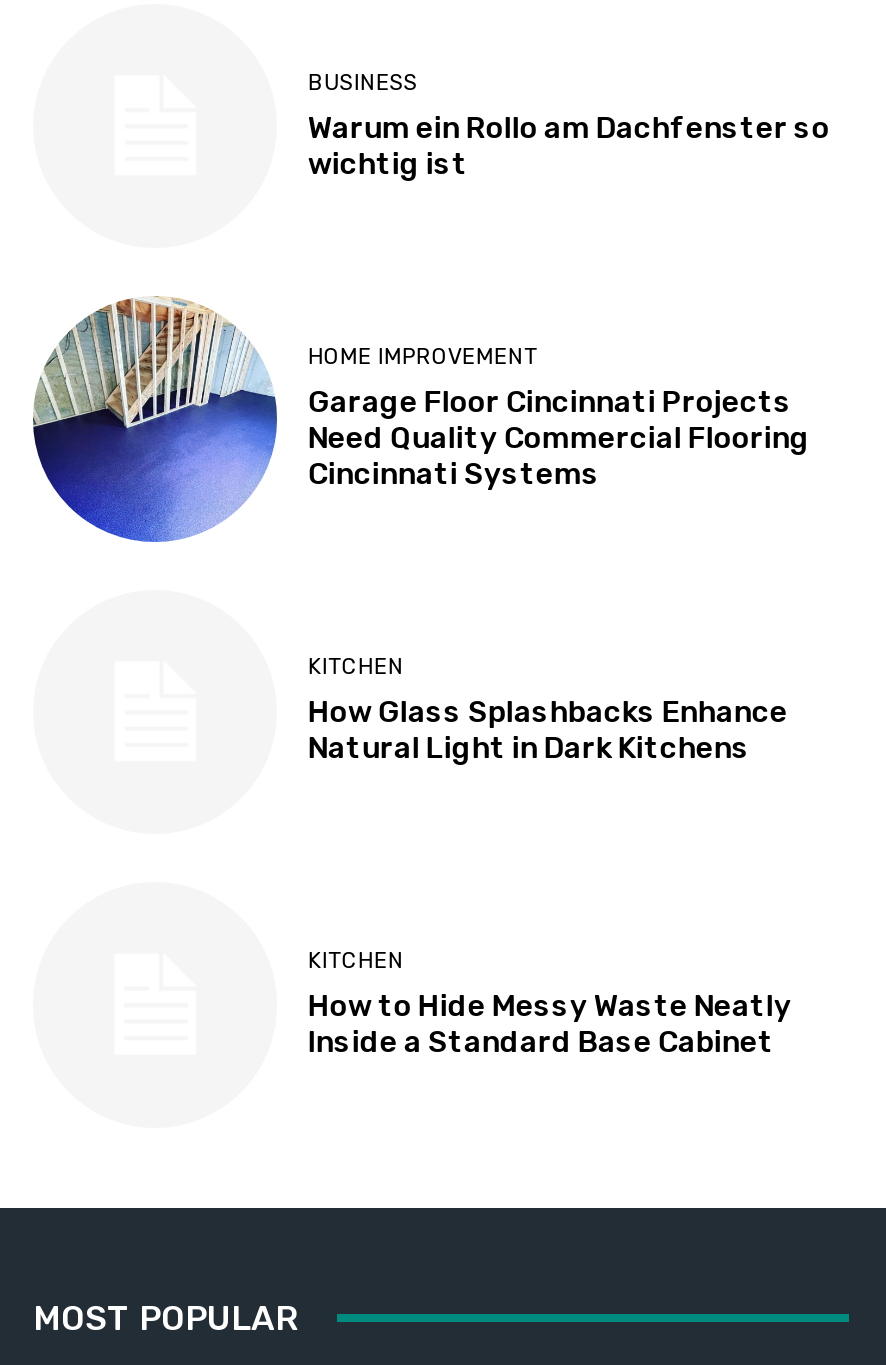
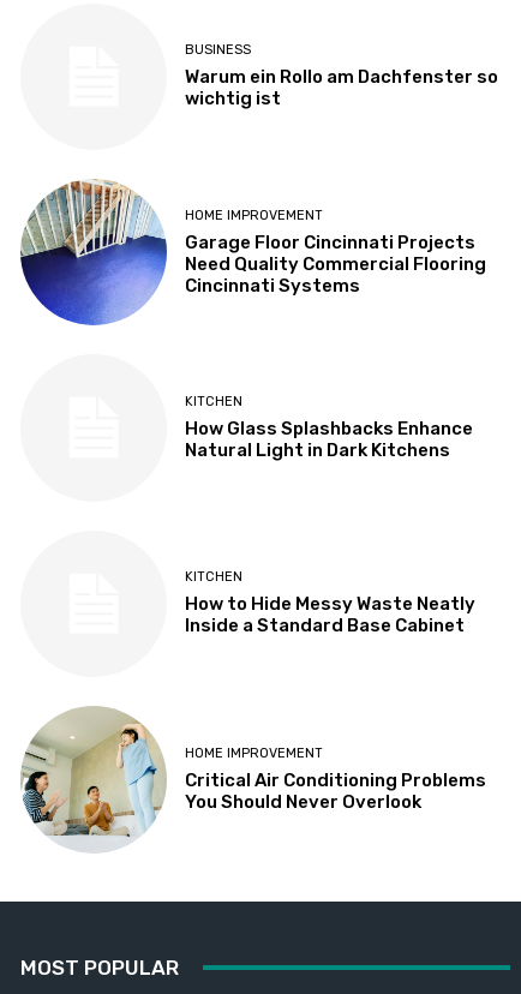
none -> [20,706,487,851] [image] | HOME IMPROVEMENT | Critical Air Conditioning Problems | You Should Never Overlook

